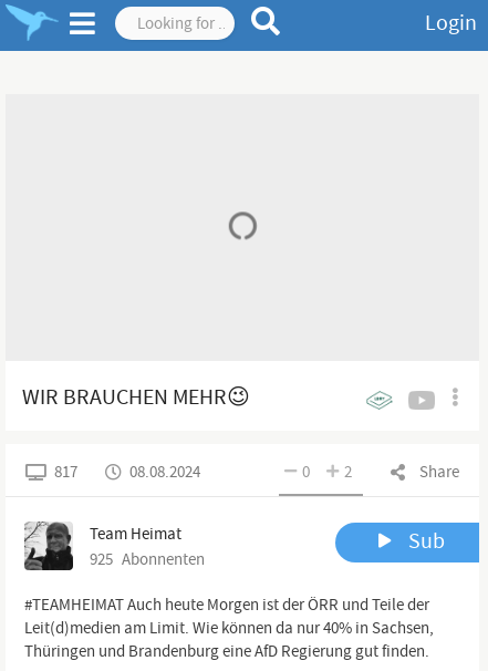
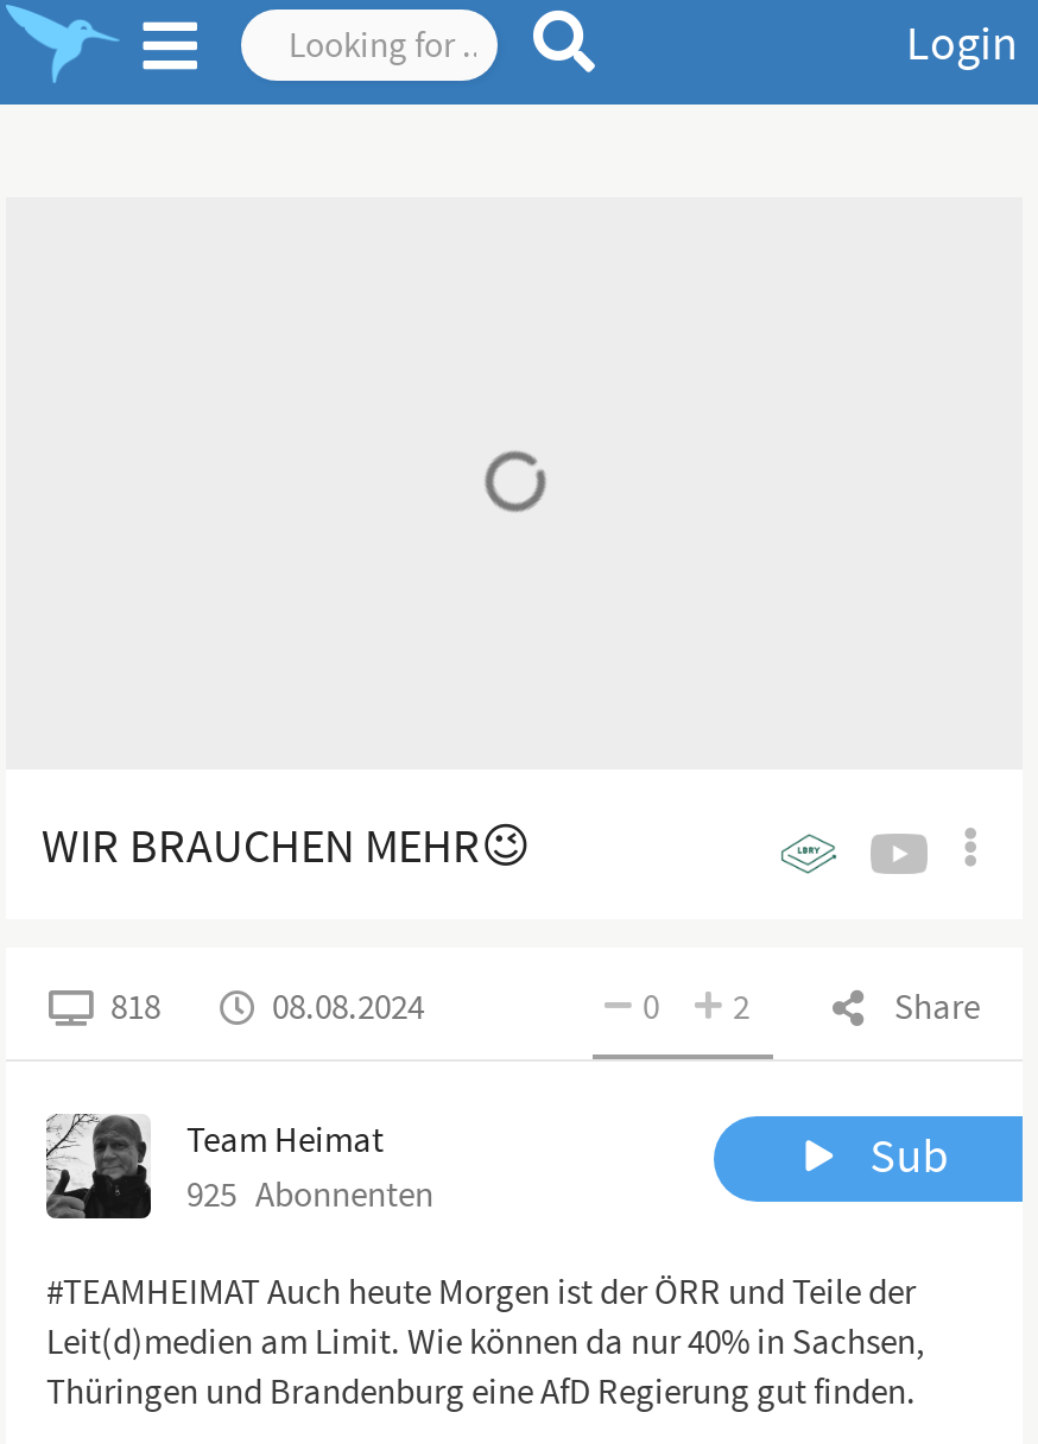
[54,462,77,483] 817 -> [110,985,160,1030] 818

